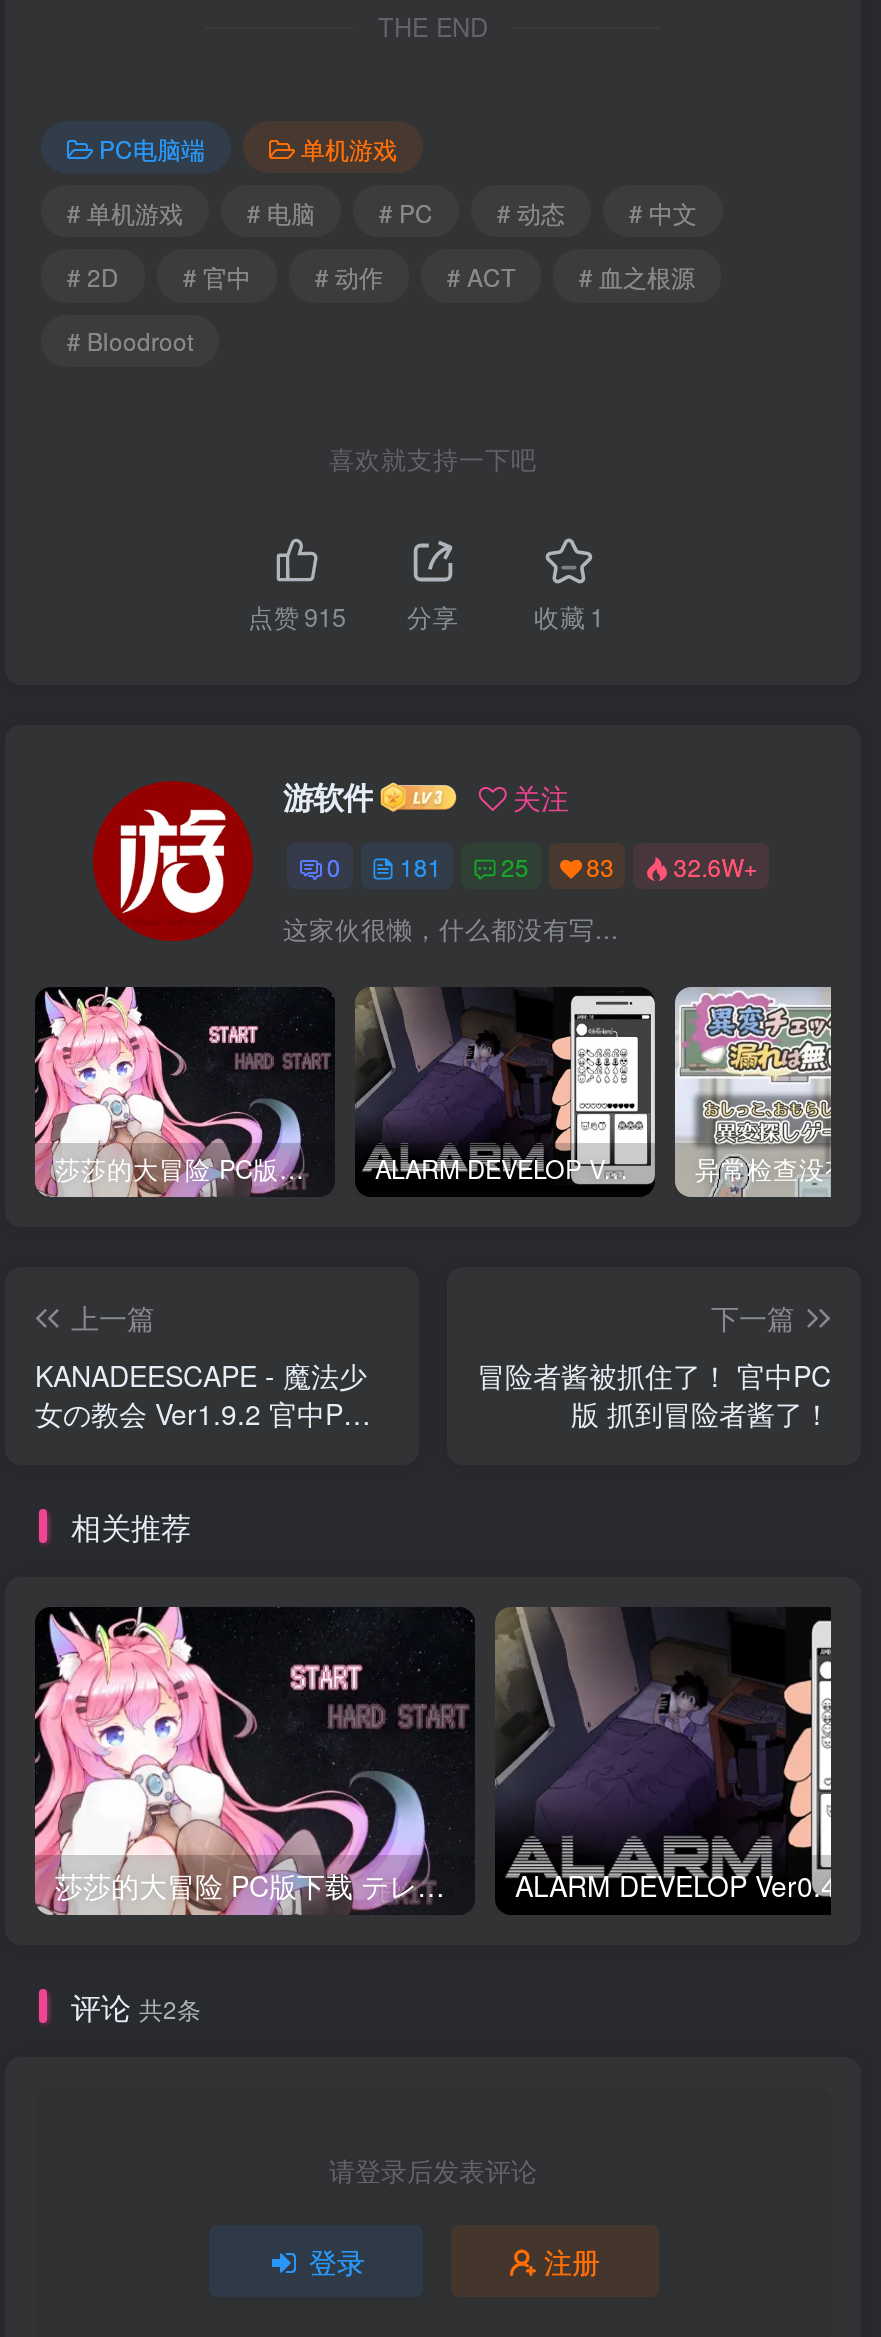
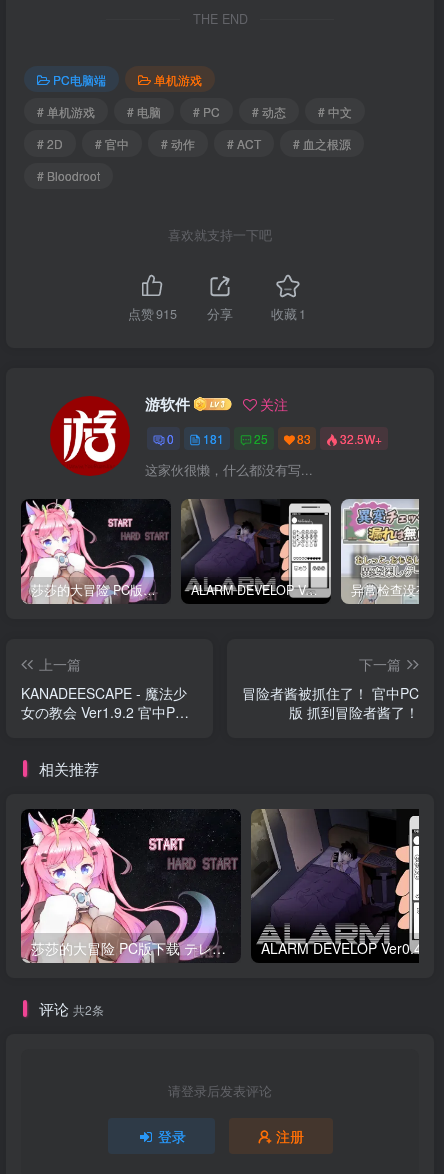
[327,849,757,883] 0 181 25 83 32.6W+ -> [167,430,382,447] 0 181 25 83 32.5W+

